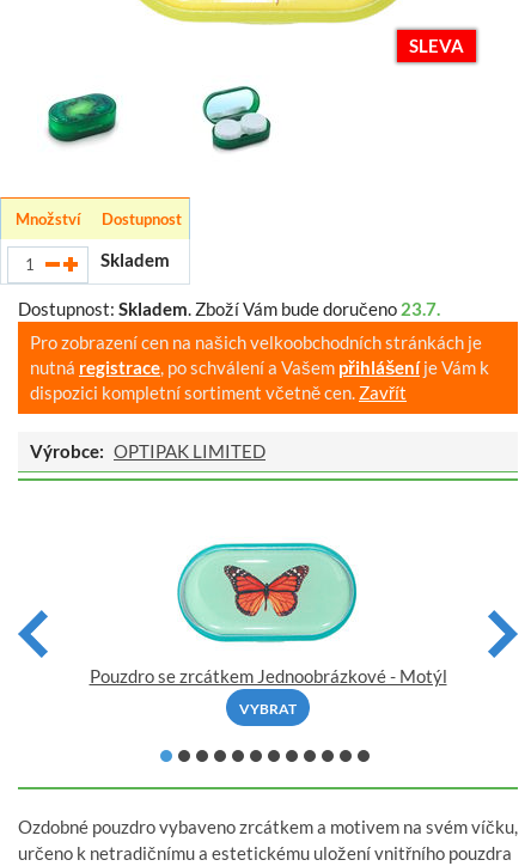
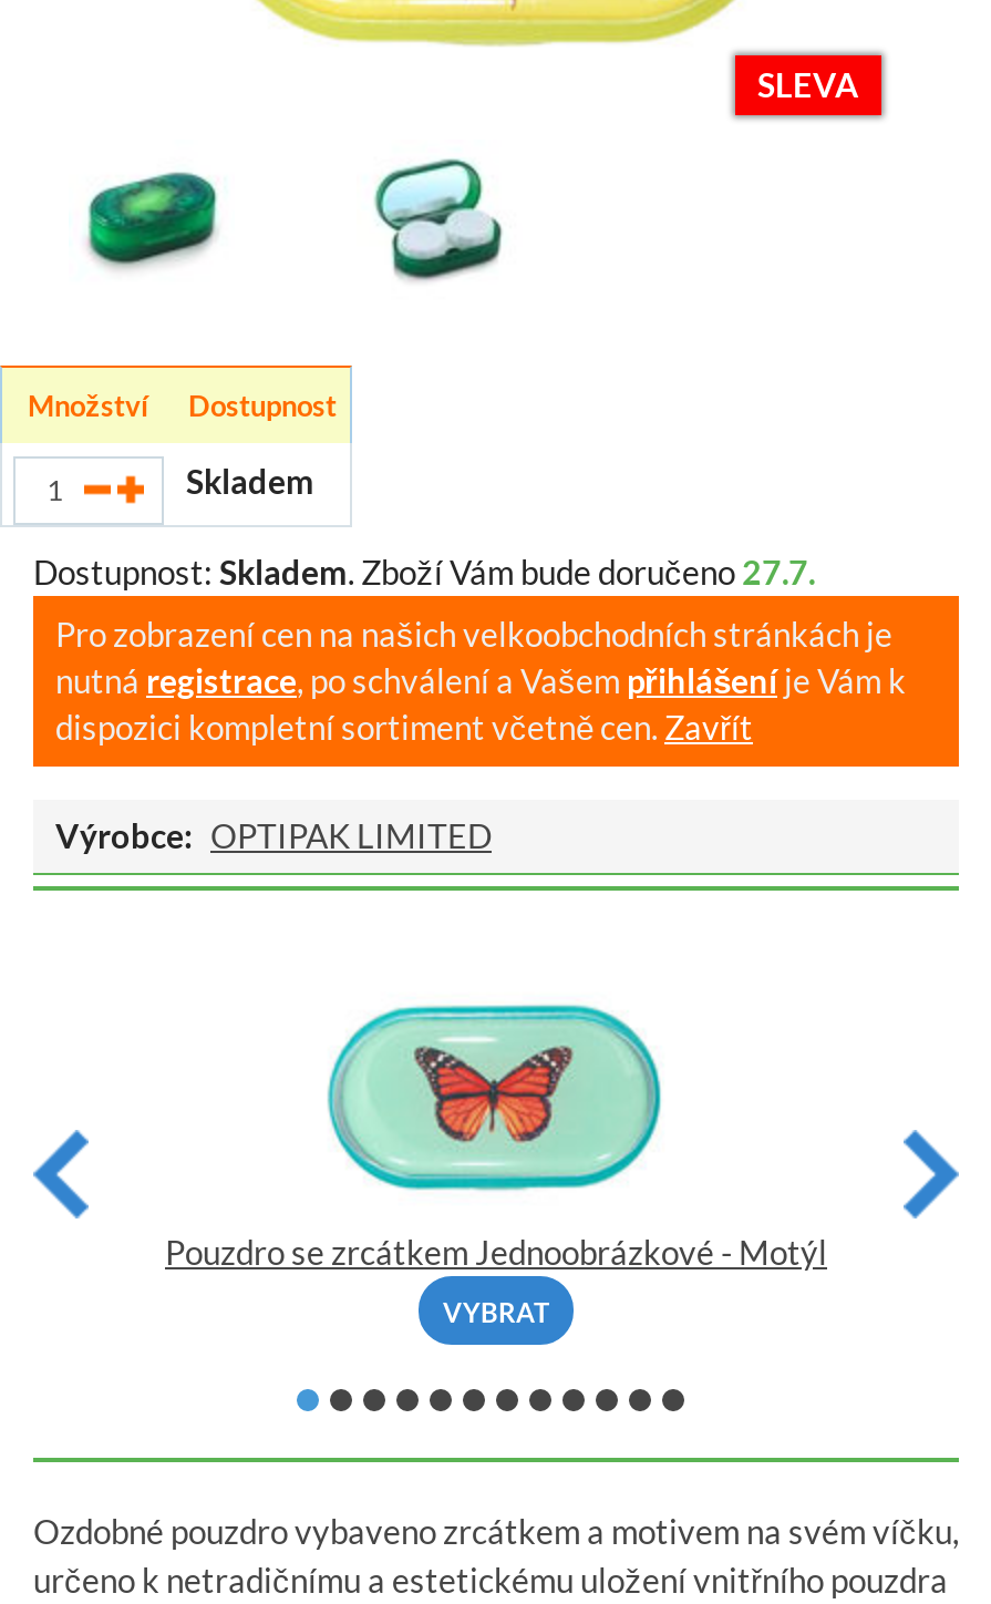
[18,298,440,319] Dostupnost: Skladem. Zboží Vám bude doručeno 23.7. -> [33,552,815,592] Dostupnost: Skladem. Zboží Vám bude doručeno 27.7.

